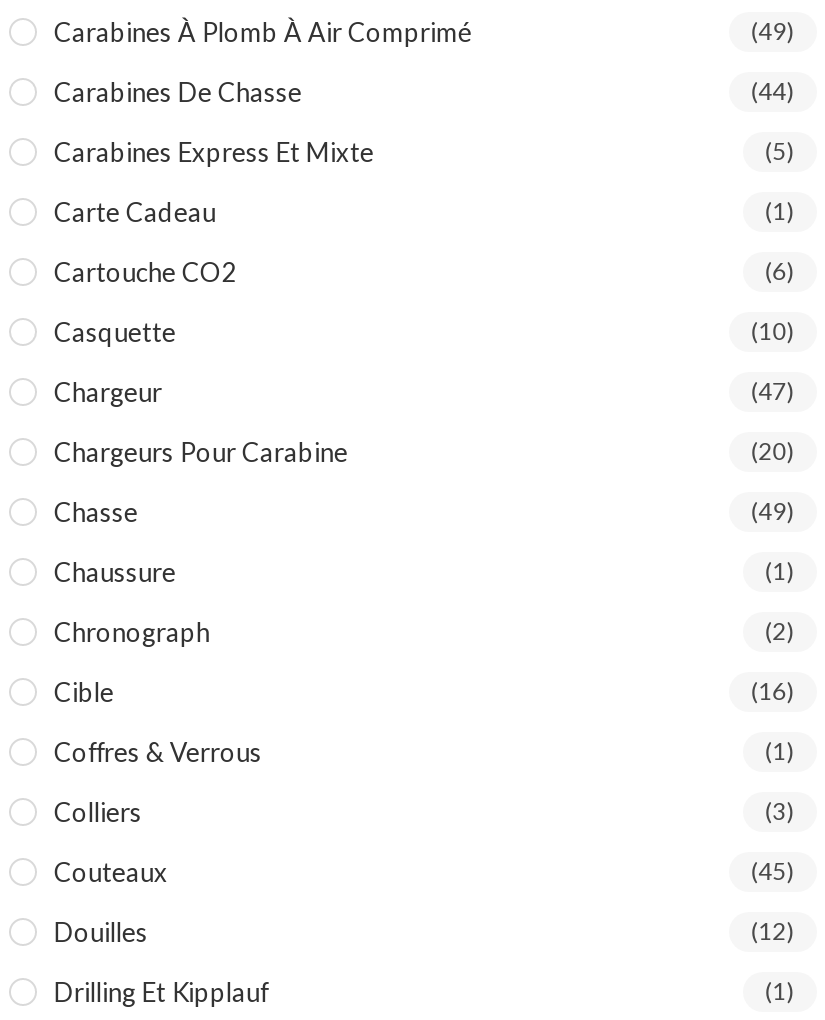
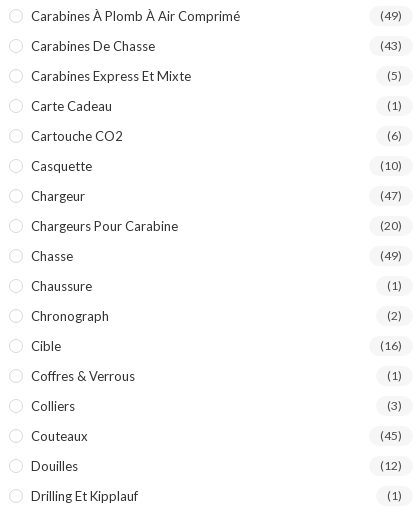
[750,75,794,105] (44) -> [380,38,402,53] (43)

